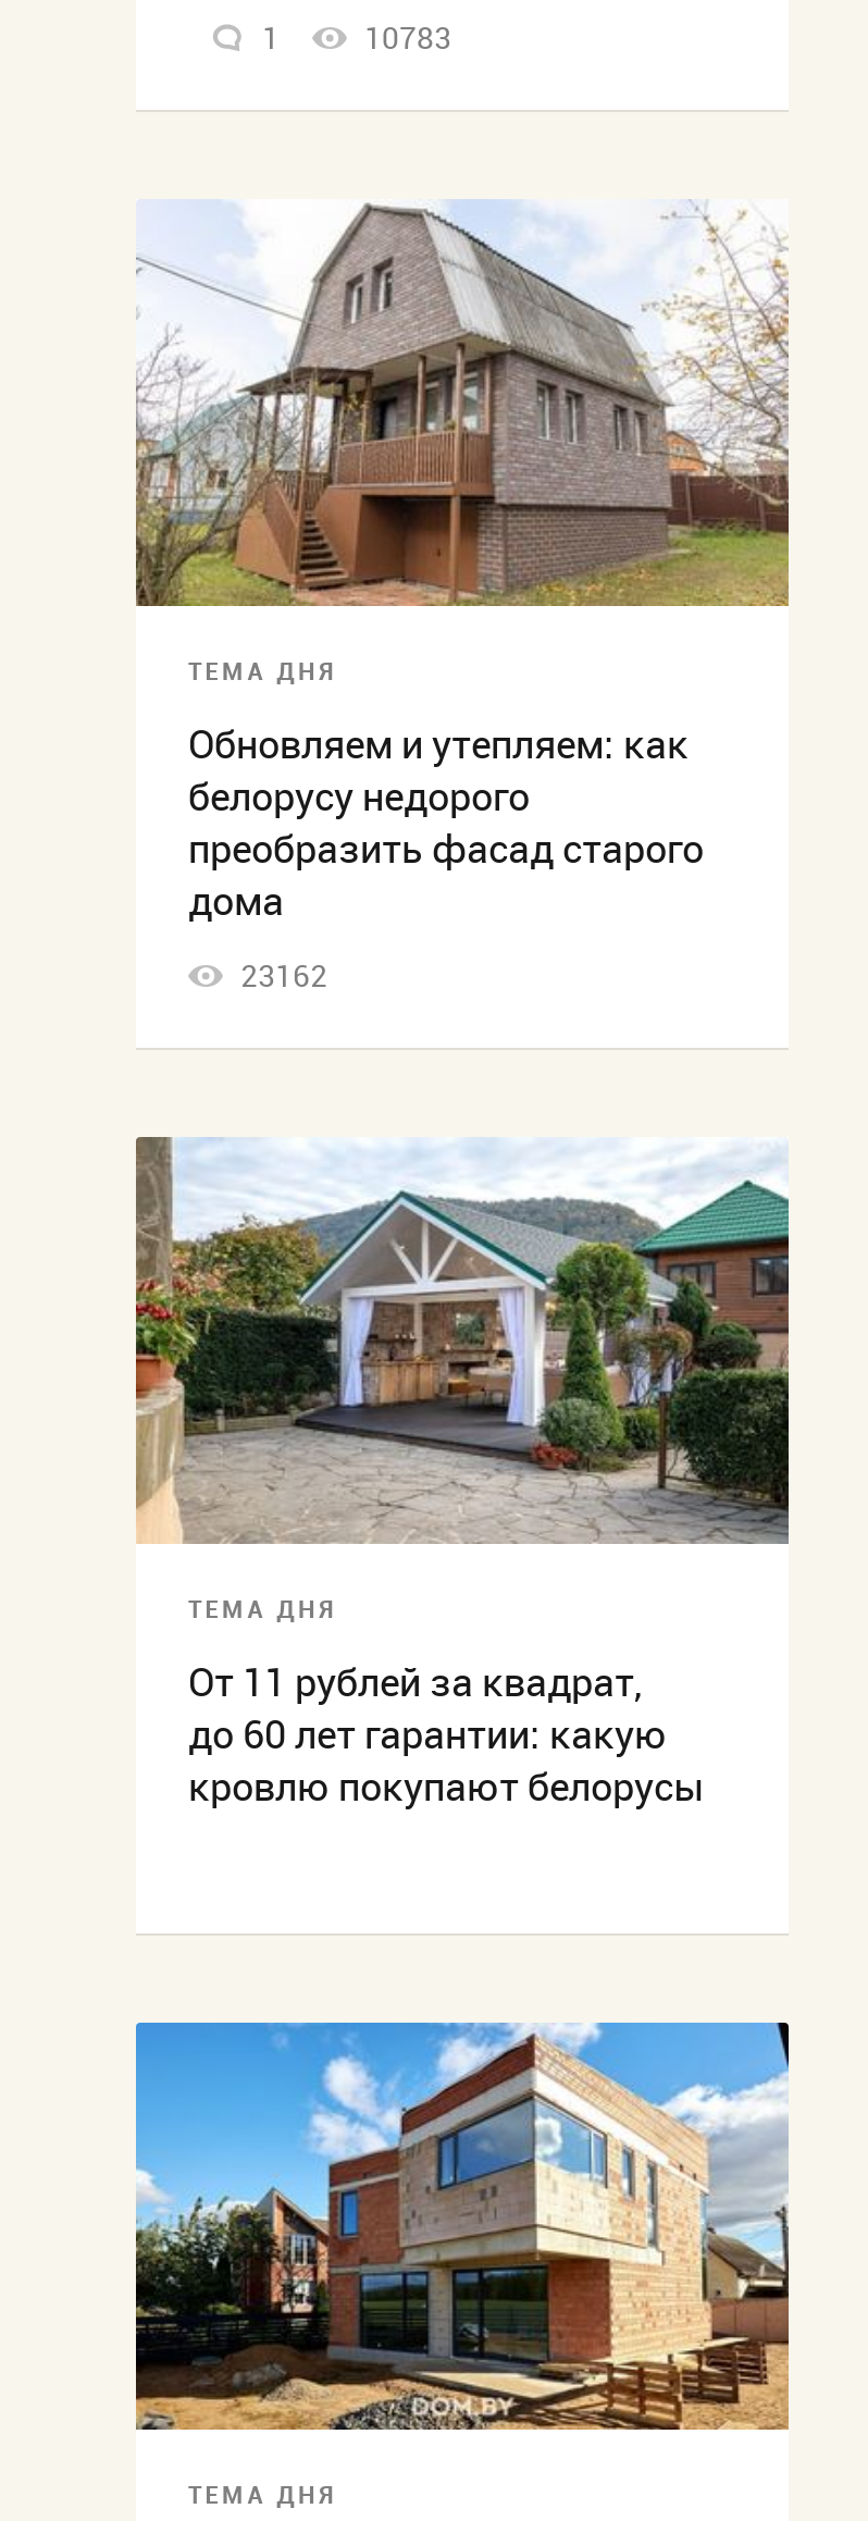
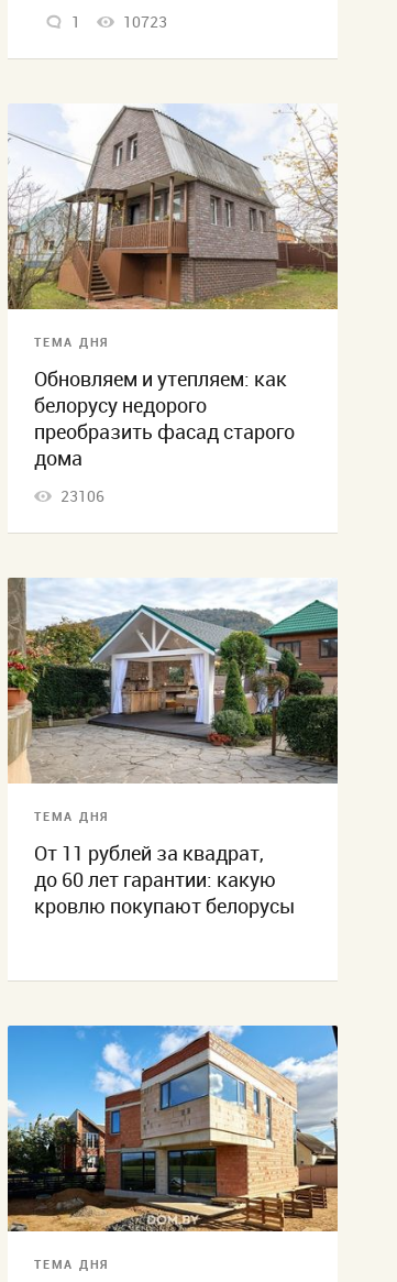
[364,21,451,55] 10783 -> [123,13,167,31] 10723
[240,959,327,993] 23162 -> [60,487,104,505] 23106

